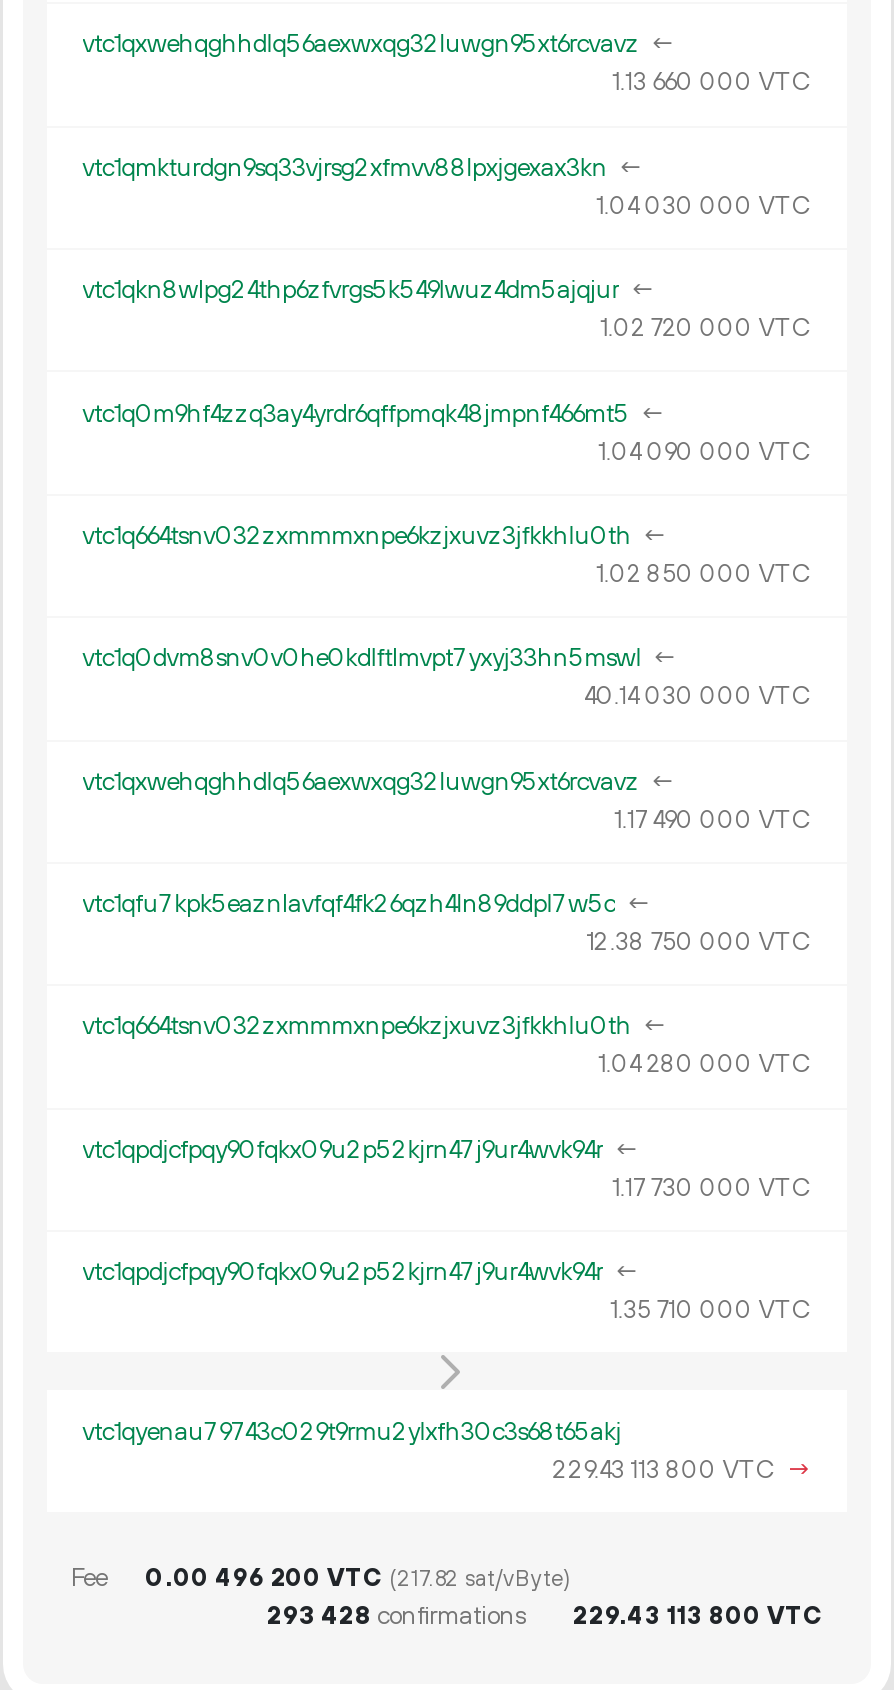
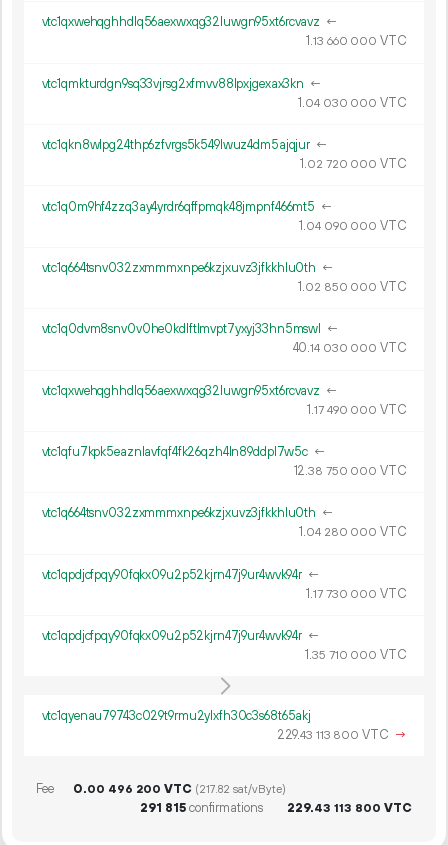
[267,1600,525,1632] 293 428 confirmations -> [140,800,263,816] 291 815 confirmations

